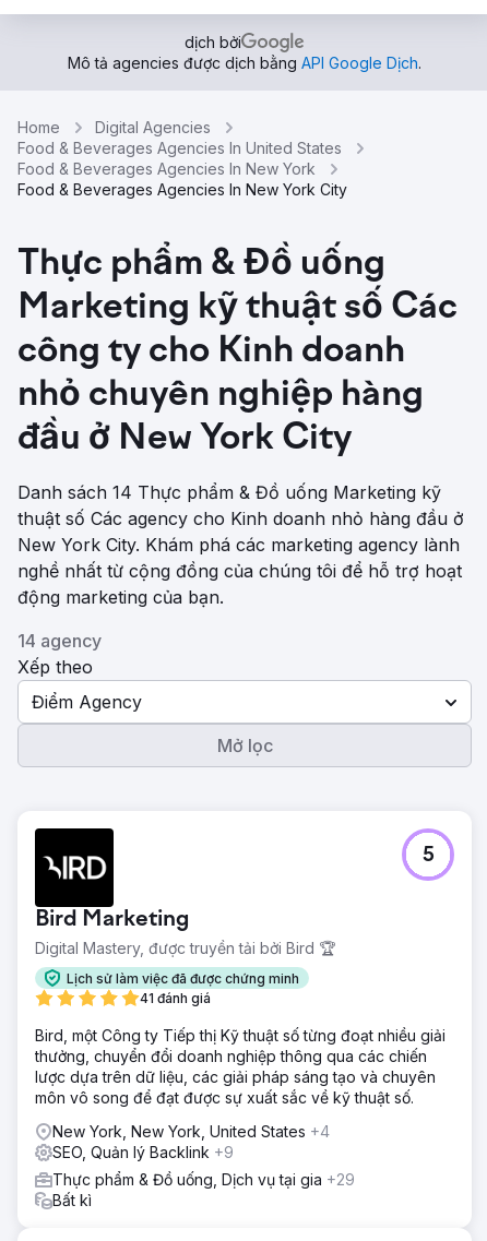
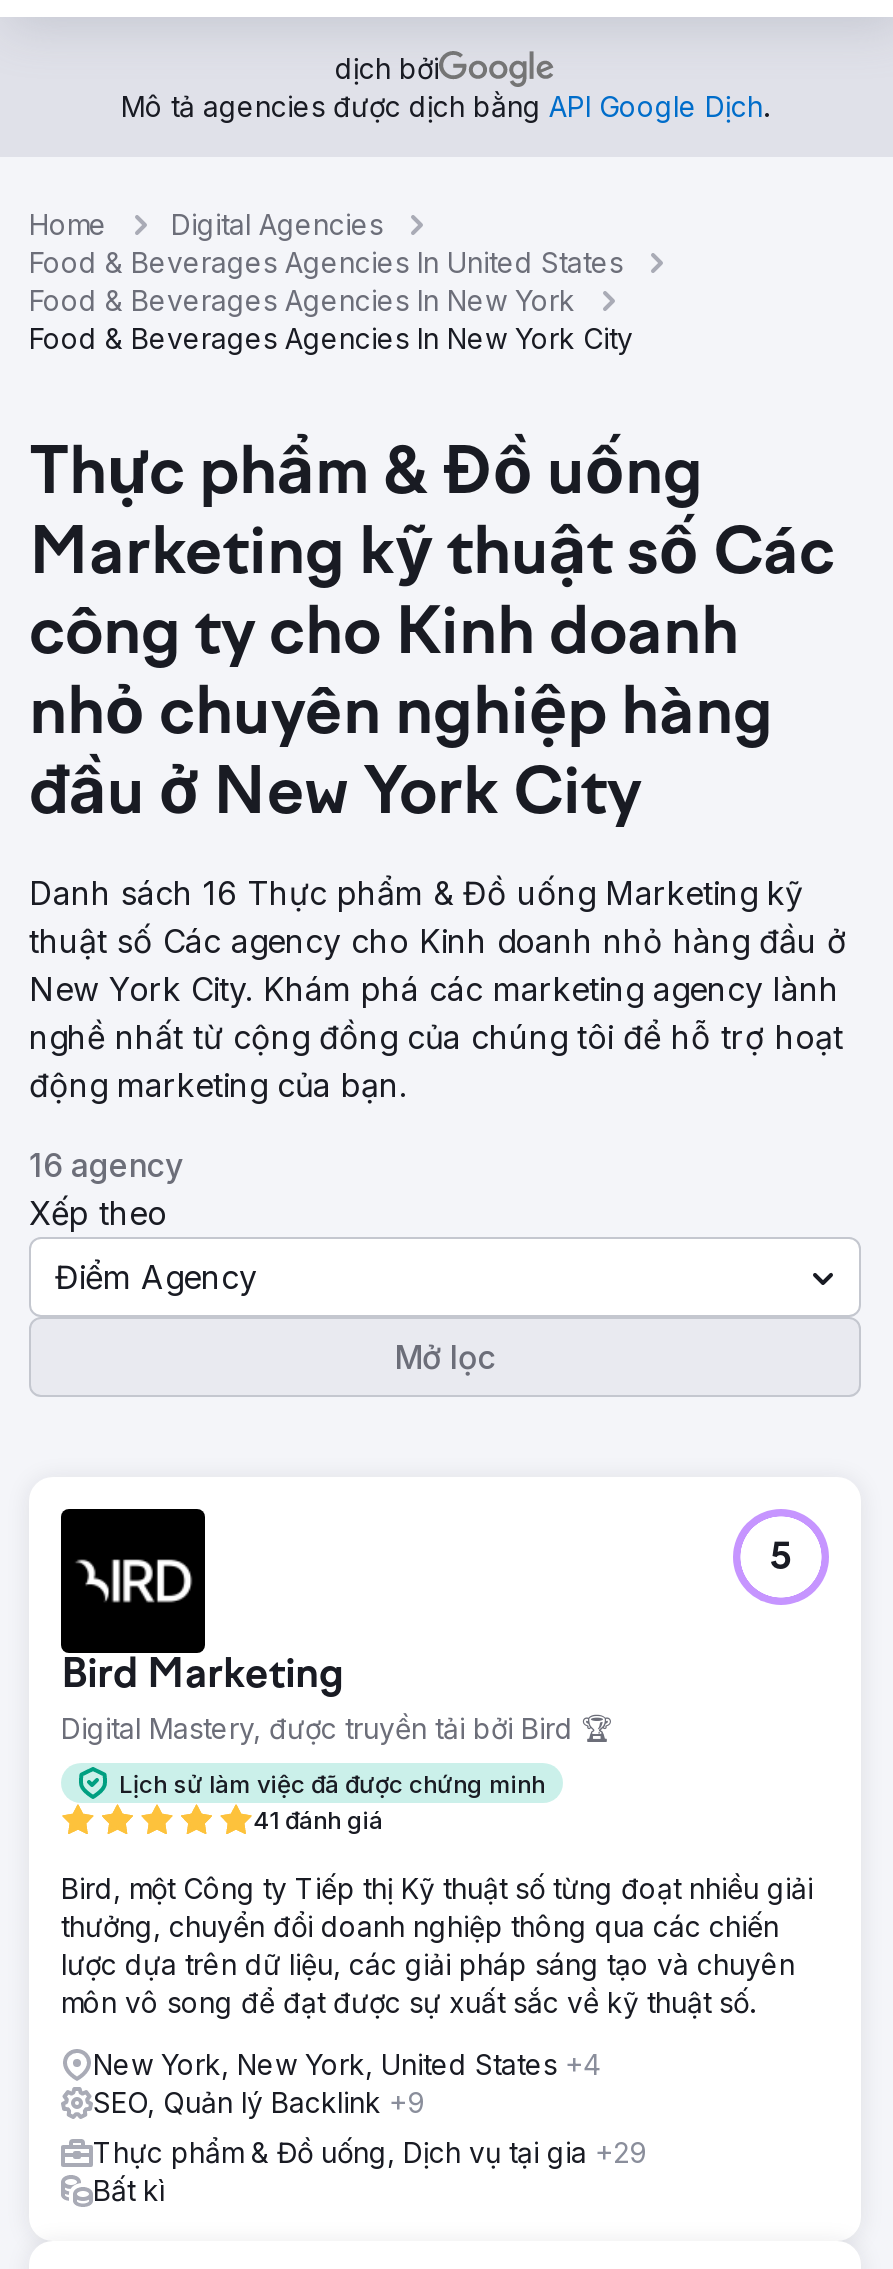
[17,481,441,503] Danh sách 14 Thực phẩm & Đồ uống Marketing kỹ -> [29,873,803,913] Danh sách 16 Thực phẩm & Đồ uống Marketing kỹ
[17,630,102,652] 14 agency -> [29,1145,183,1185] 16 agency

